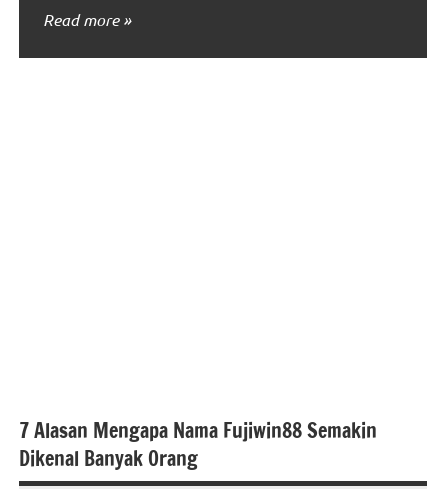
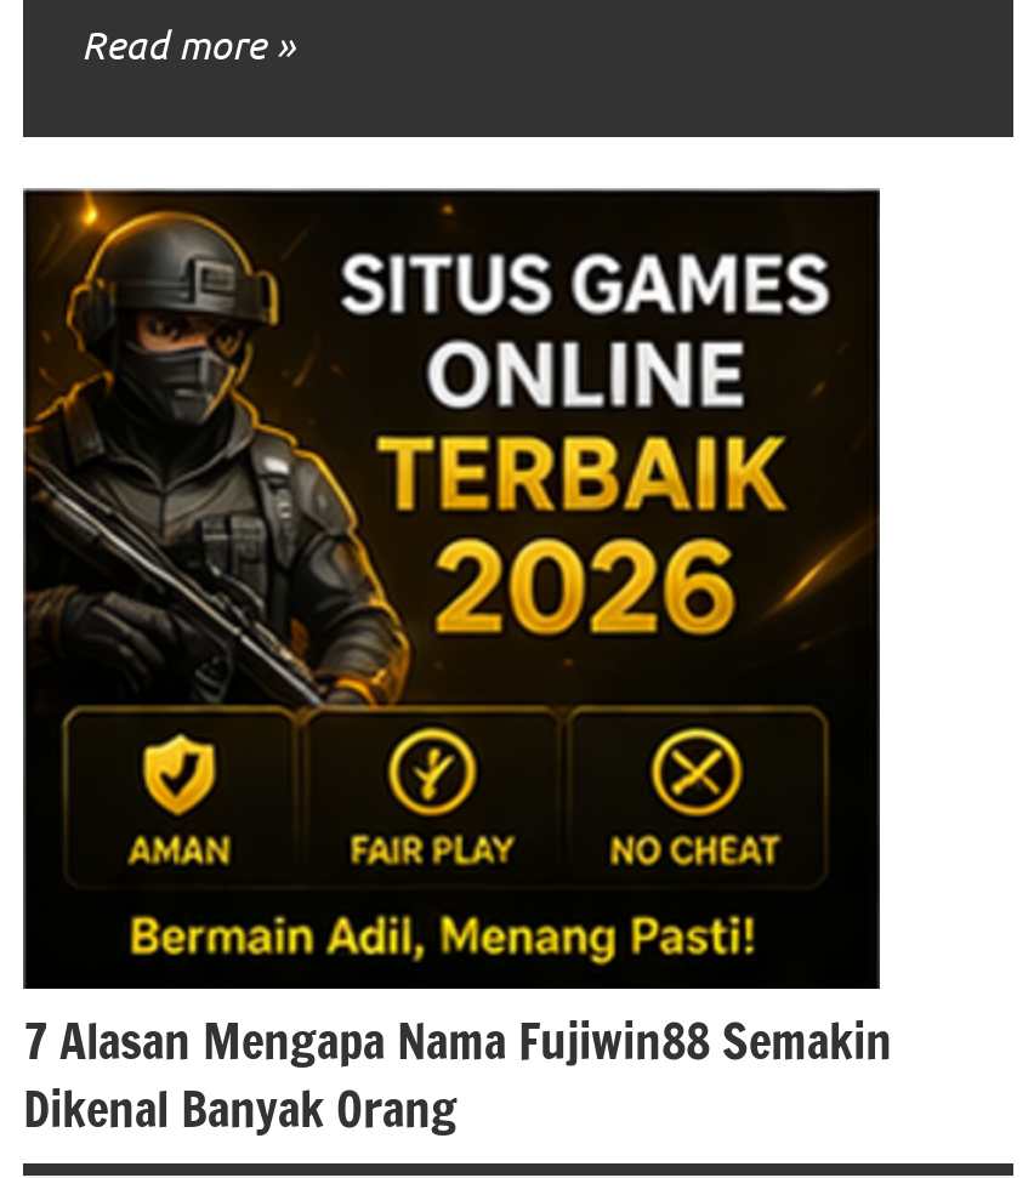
none -> [21,186,882,991] [image]

